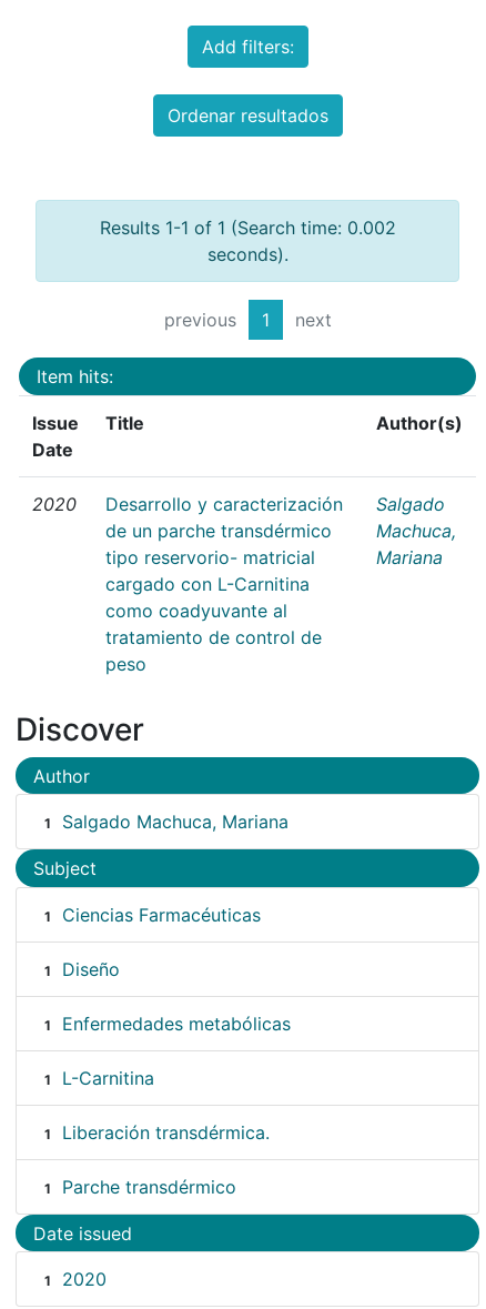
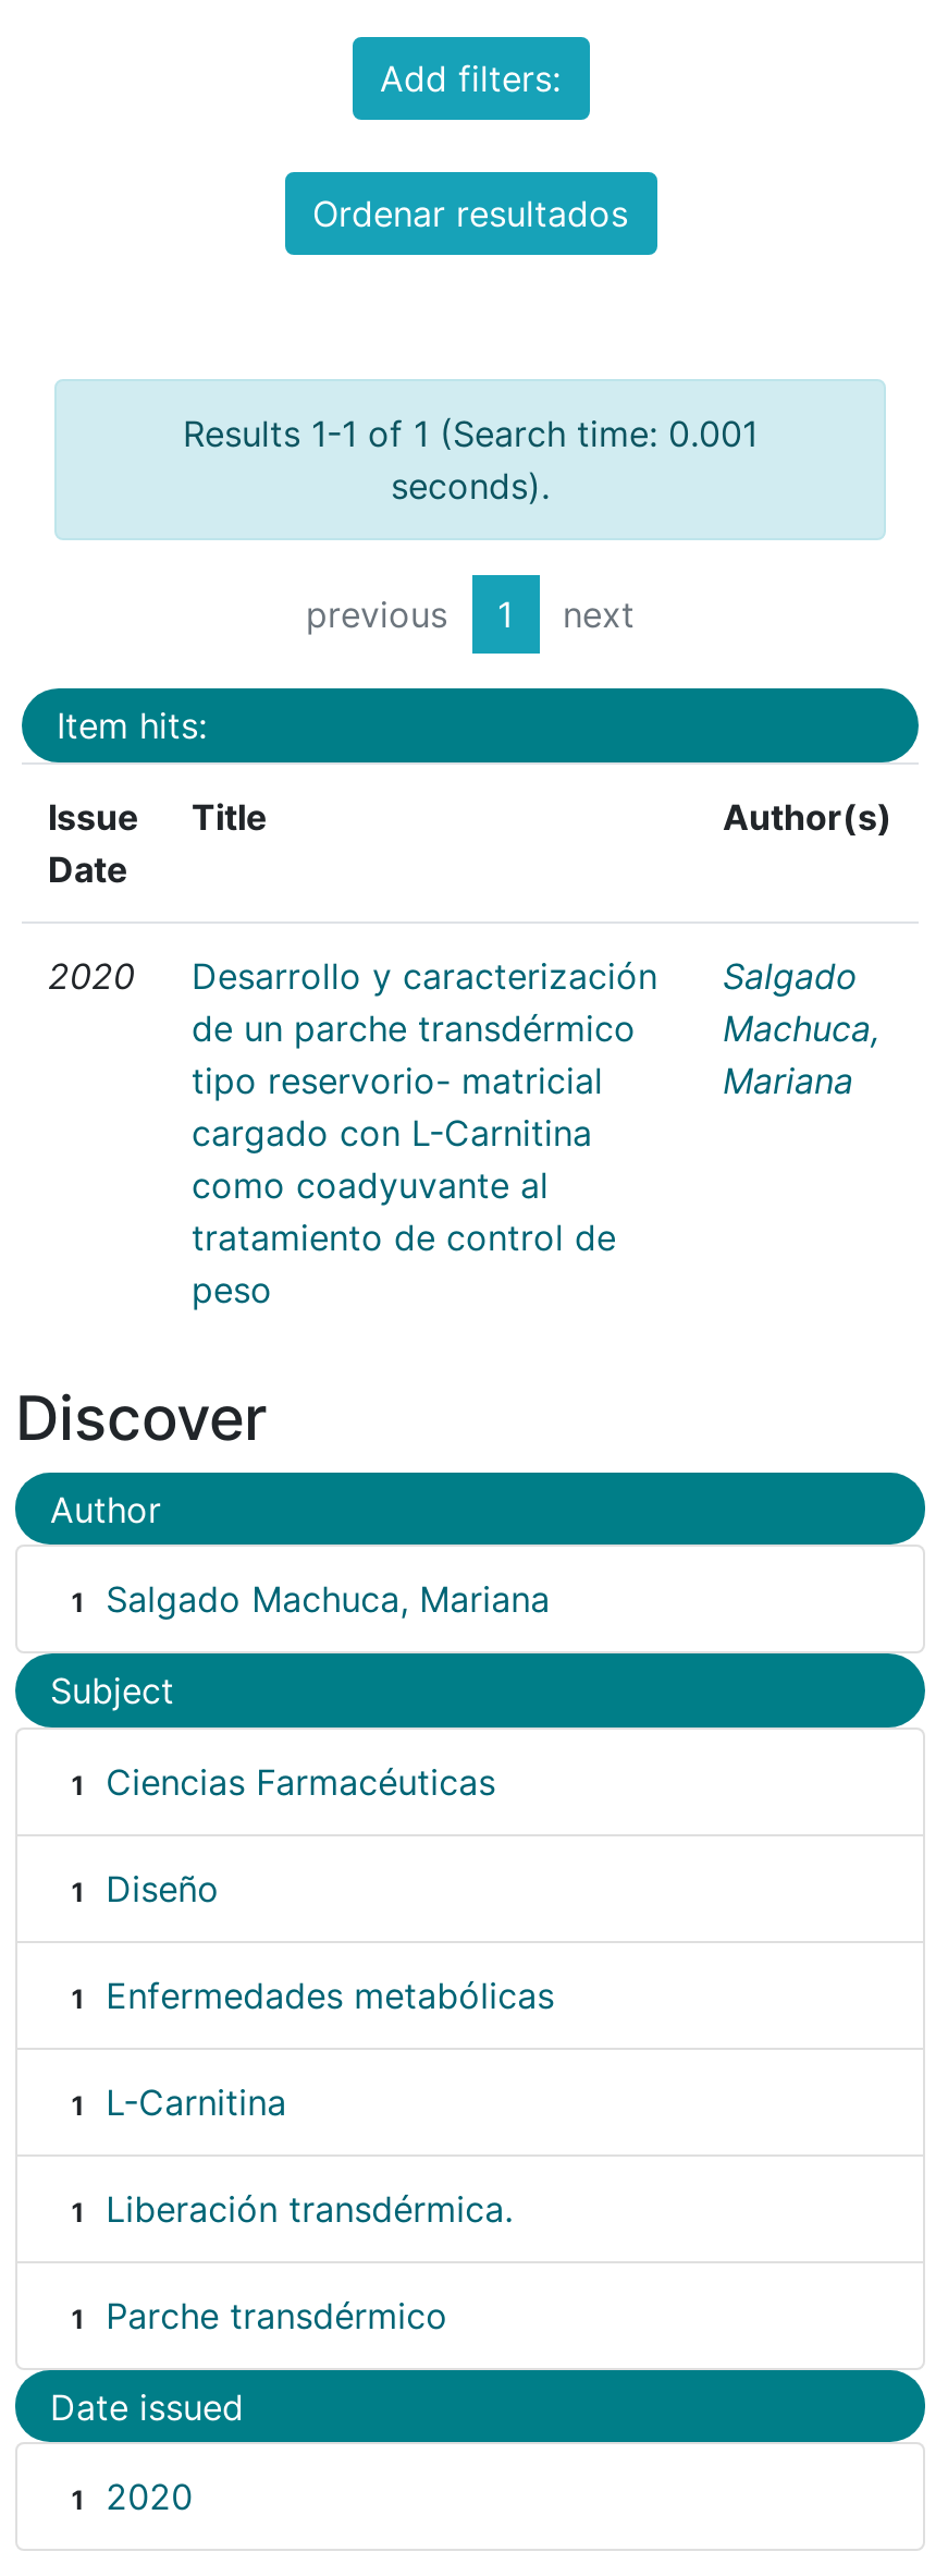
[99,217,396,239] Results 1-1 of 1 (Search time: 0.002 -> [183,412,758,456] Results 1-1 of 1 (Search time: 0.001

